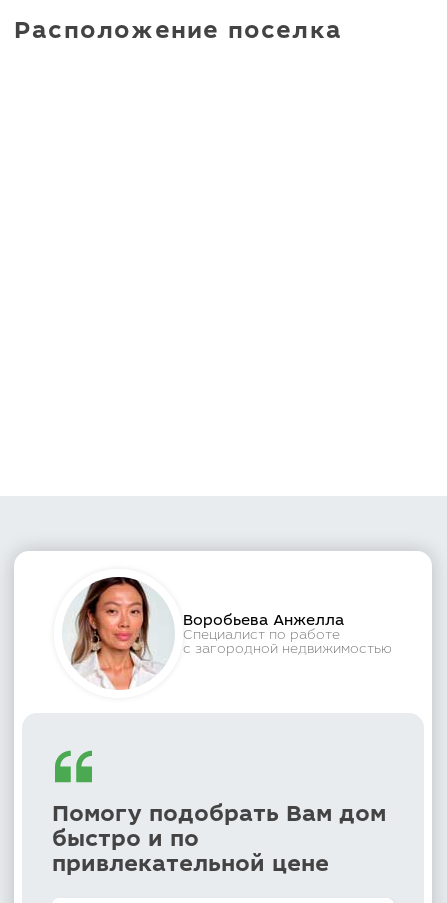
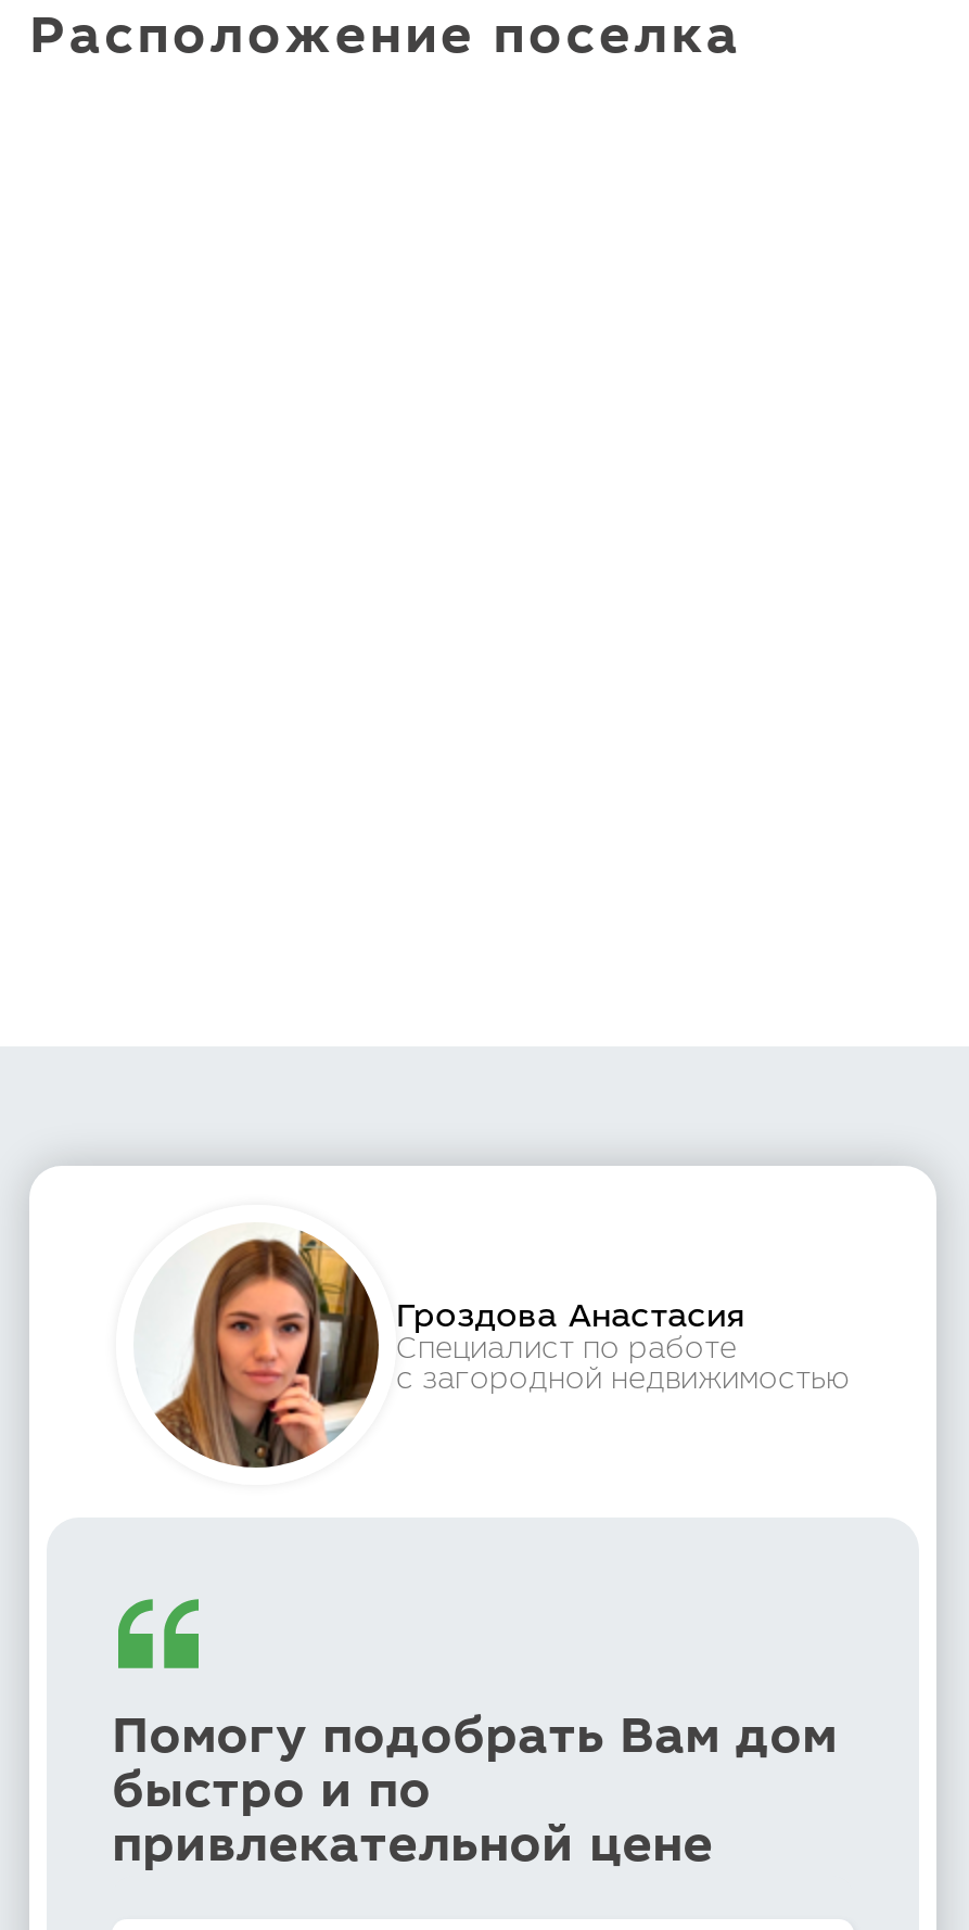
[69,576,344,690] [image] | Воробьева Анжелла -> [153,1222,745,1470] [image] | Гроздова Анастасия

